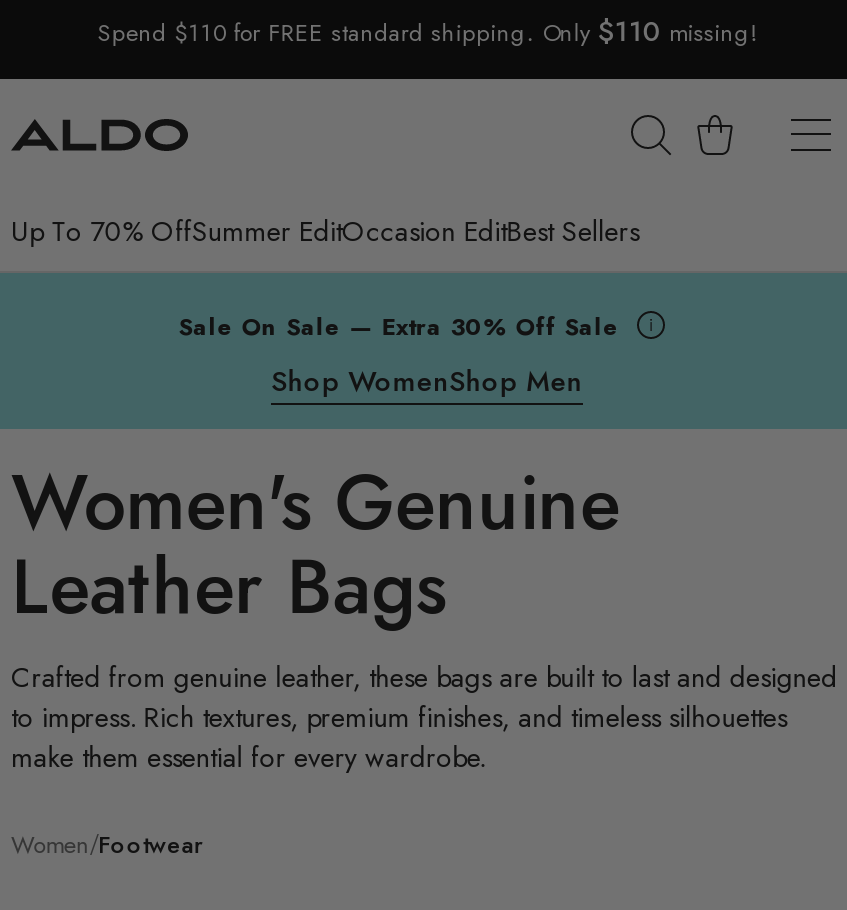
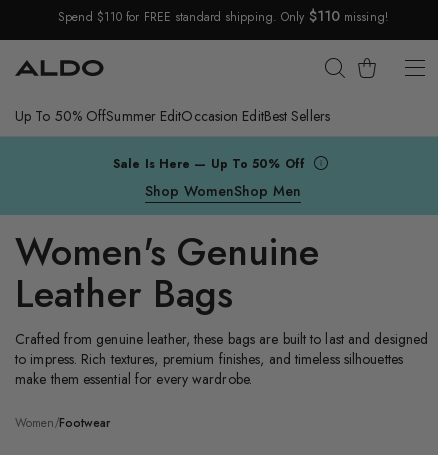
[11,211,639,251] Up To 70% OffSummer EditOccasion EditBest Sellers -> [15,106,330,126] Up To 50% OffSummer EditOccasion EditBest Sellers
[179,309,627,345] Sale On Sale — Extra 30% Off Sale -> [113,155,305,173] Sale Is Here — Up To 50% Off

